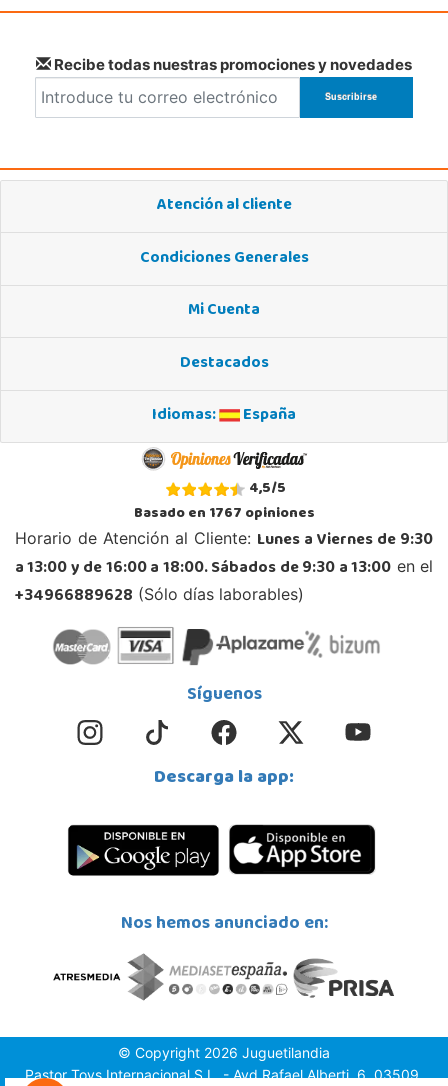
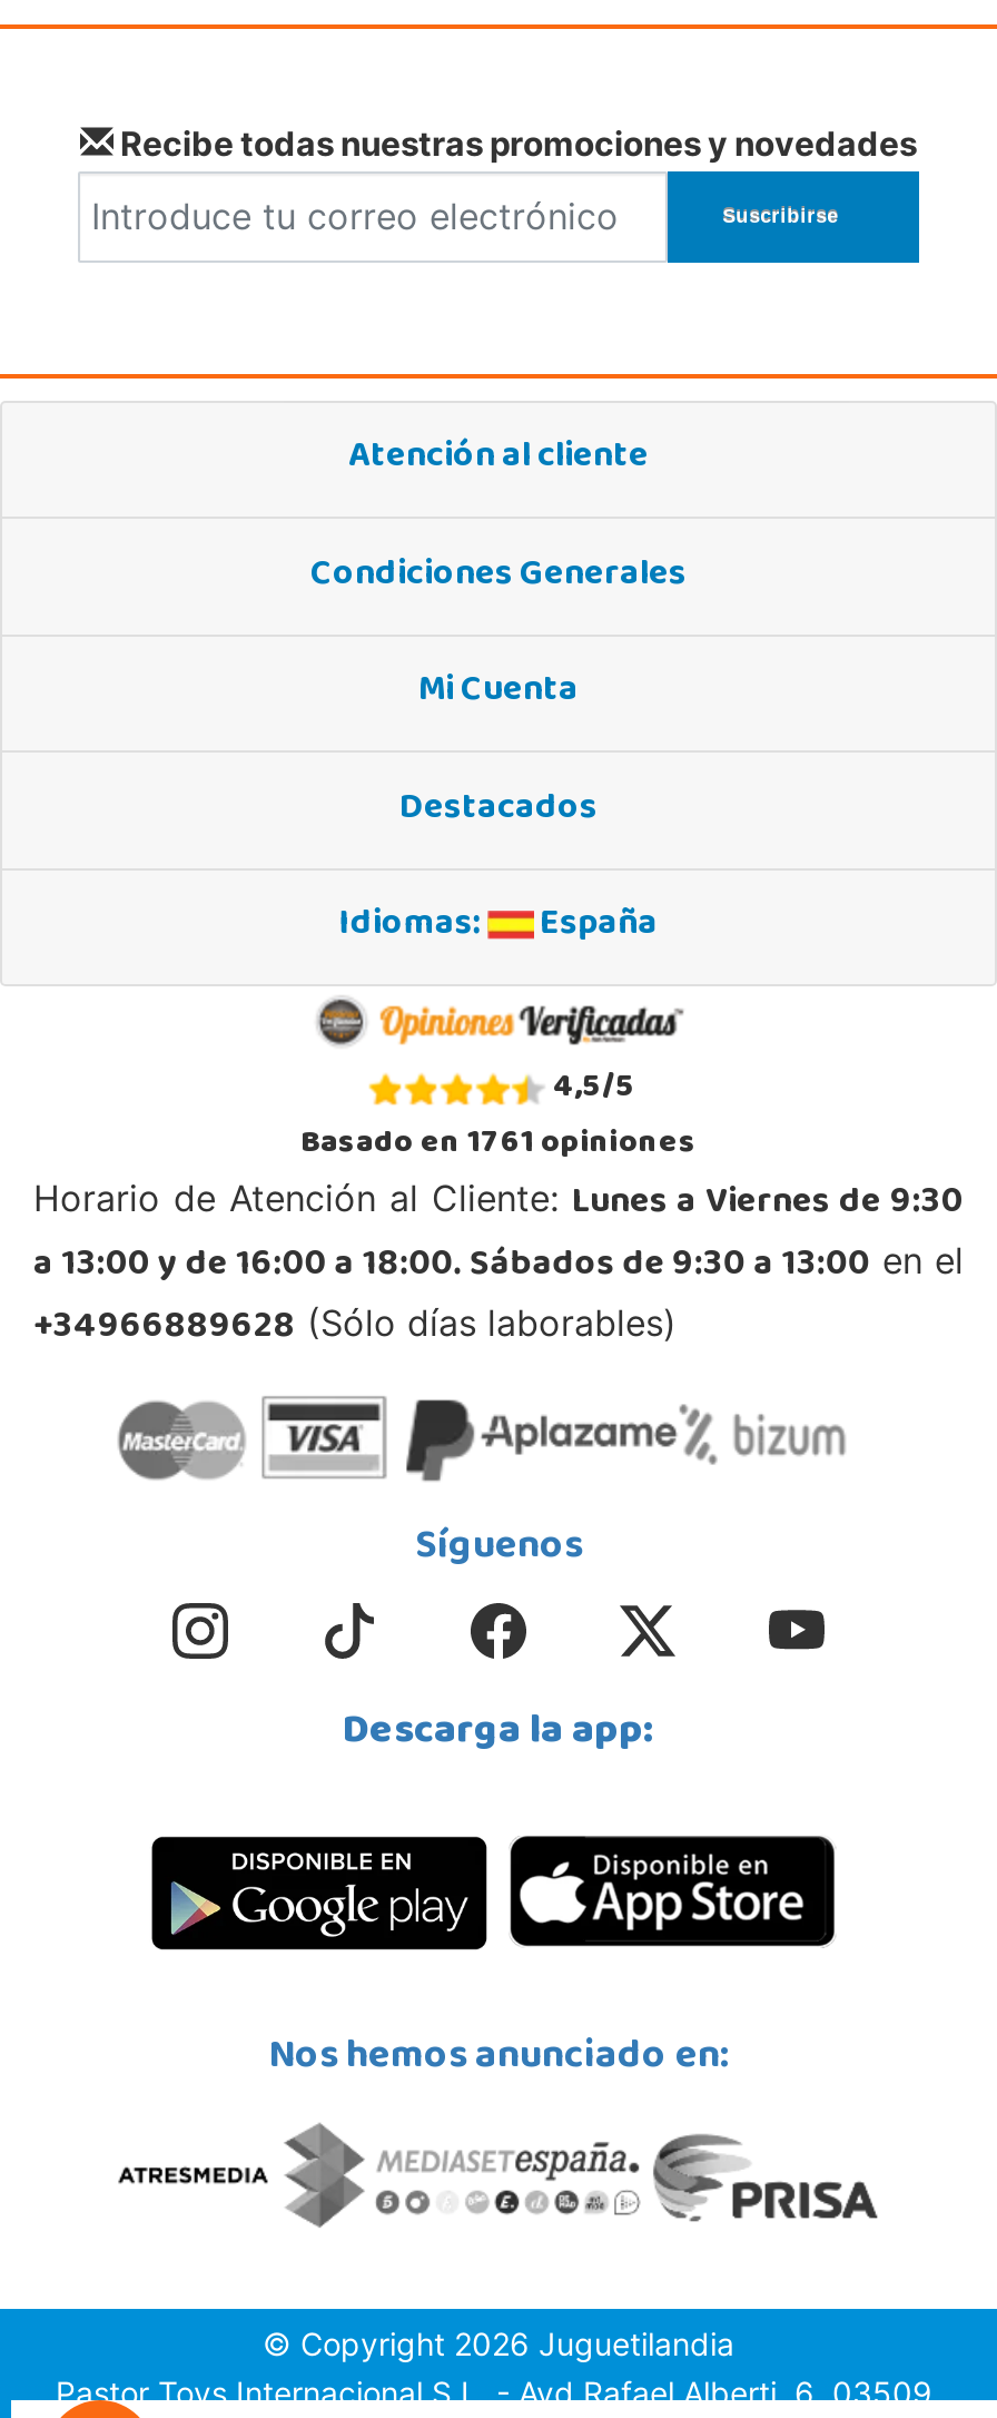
[133,500,314,529] Basado en 1767opiniones -> [300,1114,697,1179] Basado en 1761opiniones

